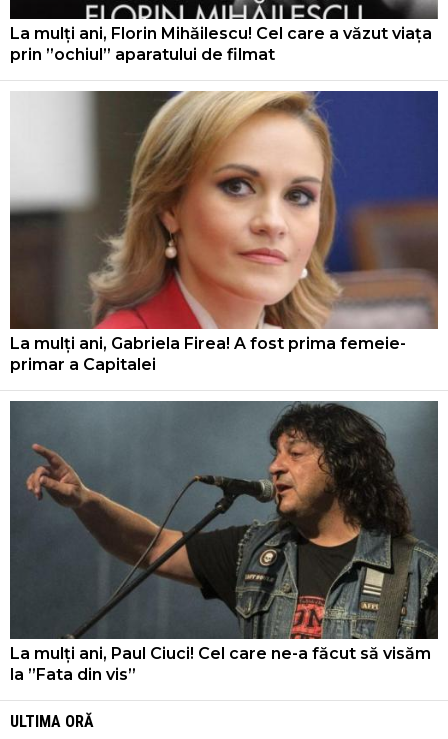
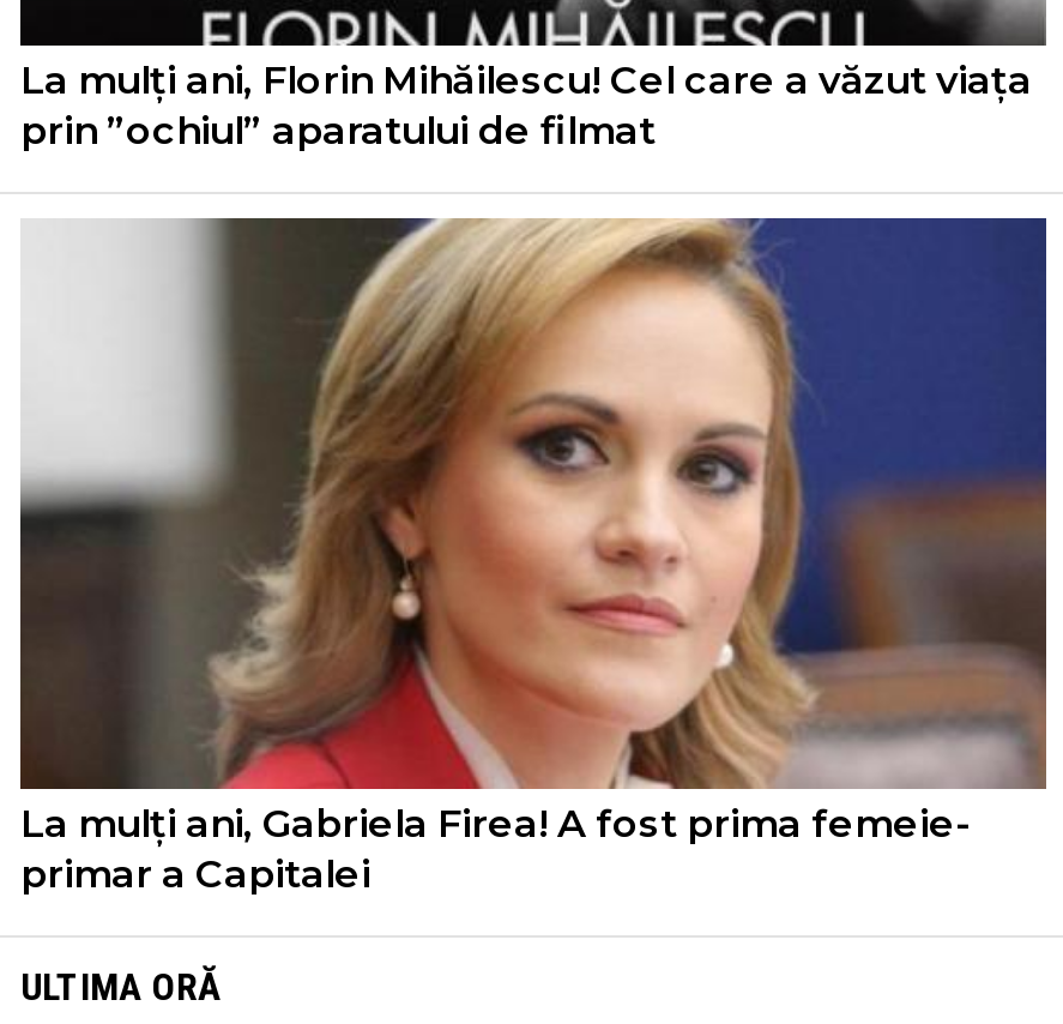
[9,400,439,684] [image] | La mulți ani, Paul Ciuci! Cel care ne-a făcut să visăm | la ”Fata din vis” -> none

